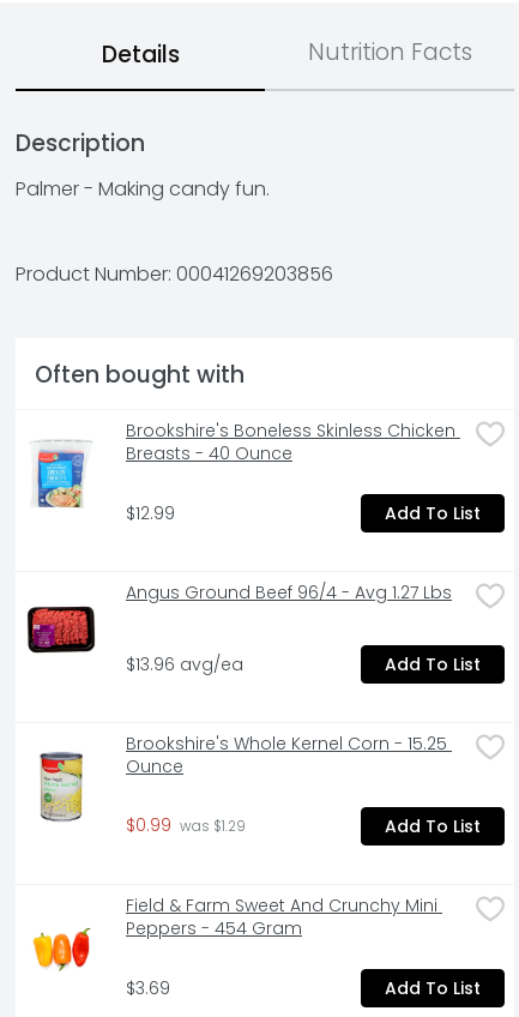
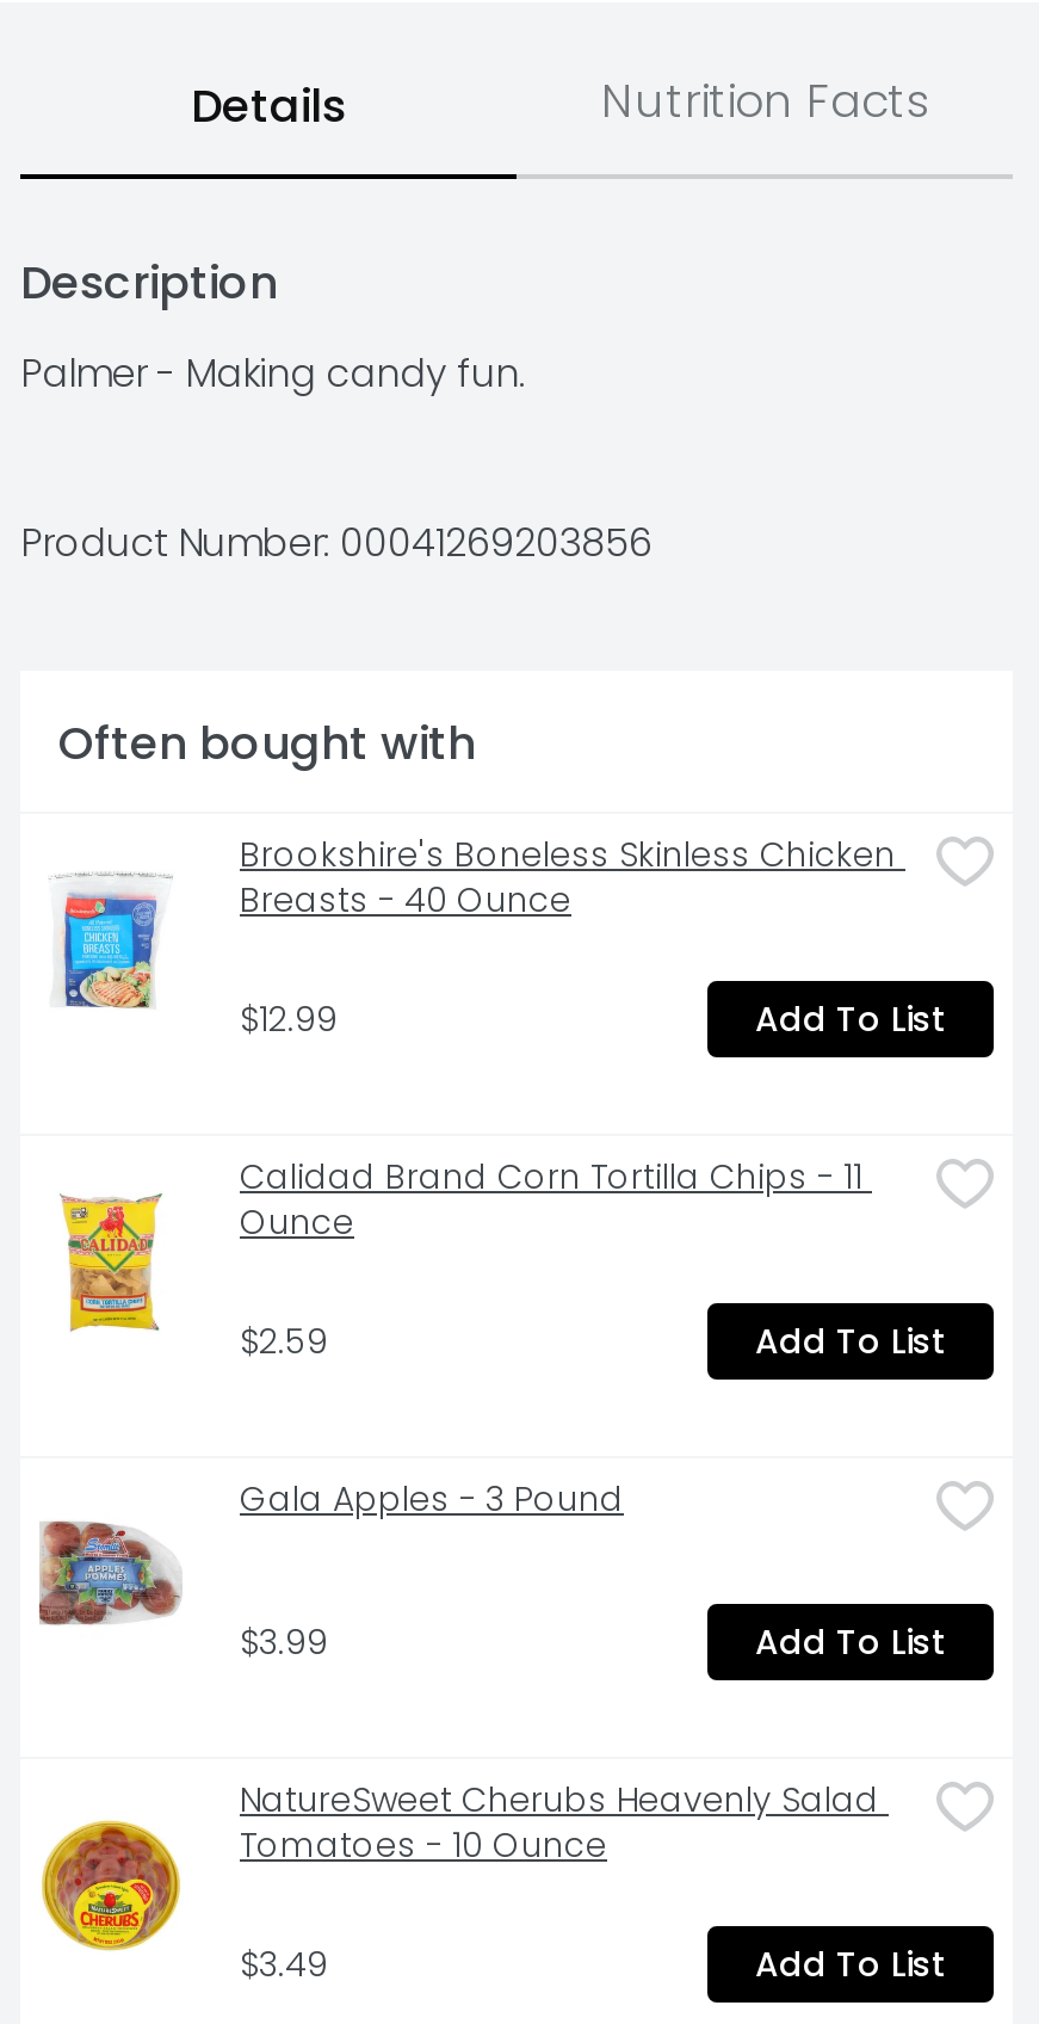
[26,581,452,658] [image] | Angus Ground Beef 96/4 - Avg 1.27 Lbs -> [44,1153,862,1332] [image] | Calidad Brand Corn Tortilla Chips - 11 | Ounce
[126,652,243,676] $13.96 avg/ea -> [240,1317,328,1365] $2.59
[26,732,447,823] [image] | Brookshire's Whole Kernel Corn - 15.25 | Ounce -> [37,1476,624,1633] [image] | Gala Apples - 3 Pound
[126,813,246,837] $0.99 was $1.29 -> [240,1618,328,1665] $3.99
[26,894,437,981] [image] | Field & Farm Sweet And Crunchy Mini | Peppers - 454 Gram -> [39,1776,879,1952] [image] | NatureSweet Cherubs Heavenly Salad | Tomatoes - 10 Ounce
[126,976,170,1000] $3.69 -> [240,1940,328,1987] $3.49

